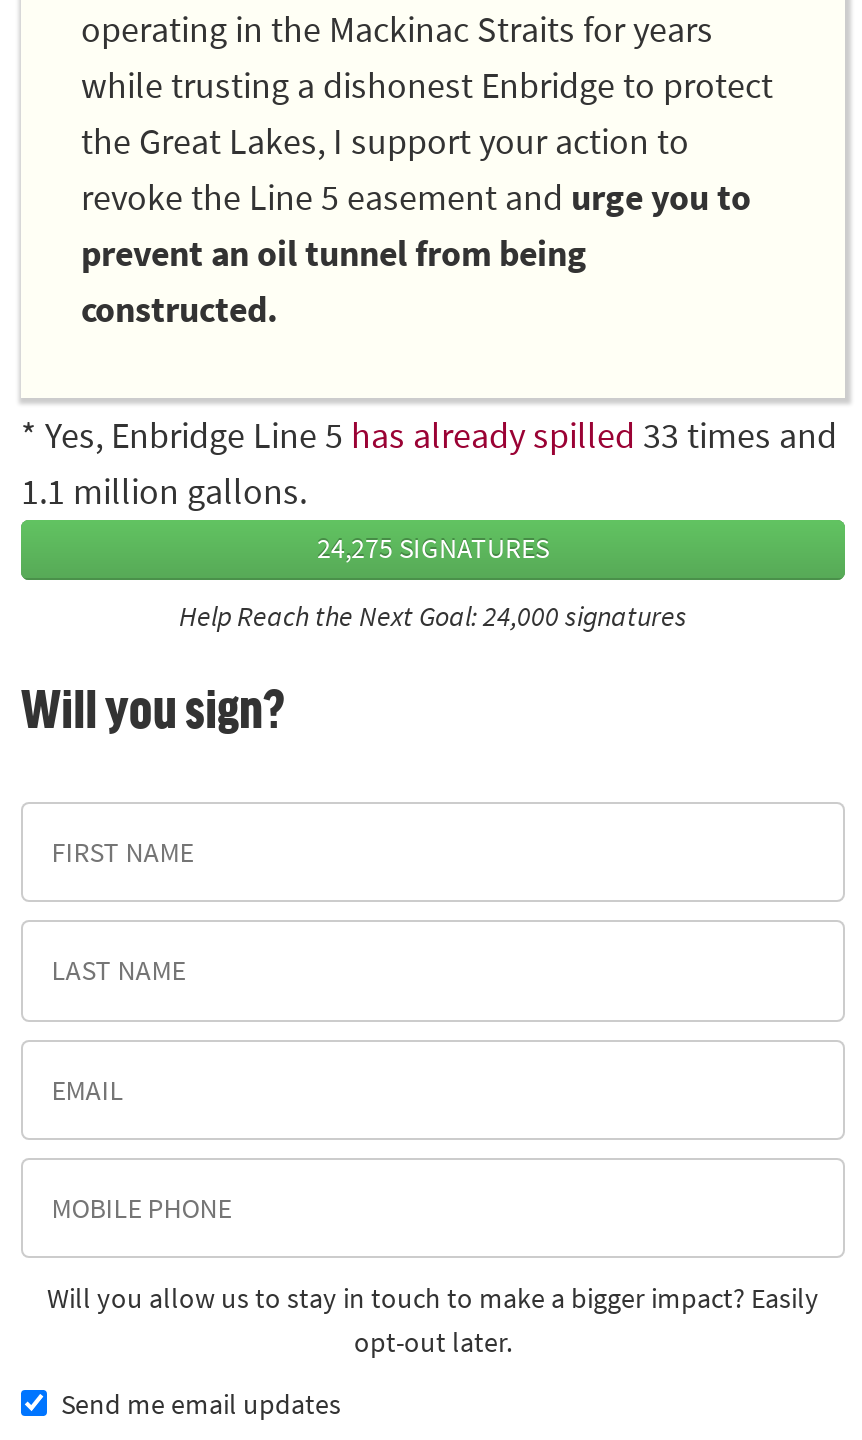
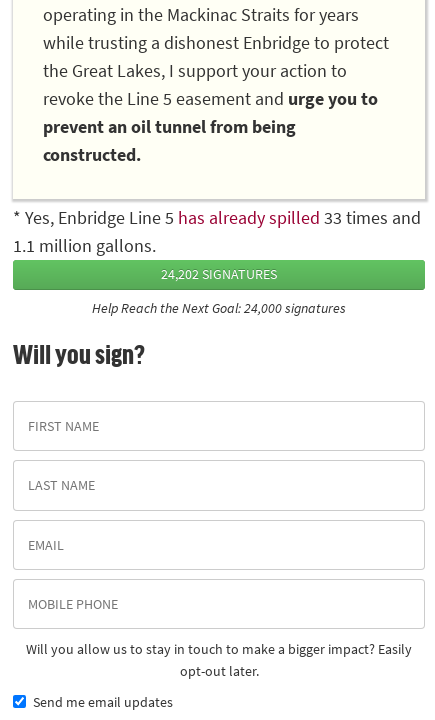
[317,528,549,568] 24,275 SIGNATURES -> [161,264,277,284] 24,202 SIGNATURES

